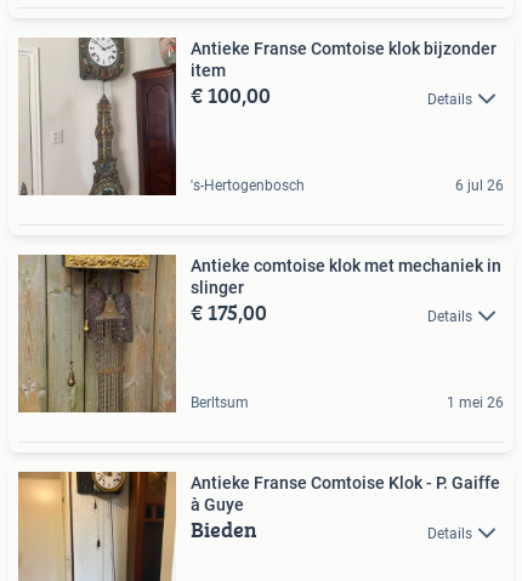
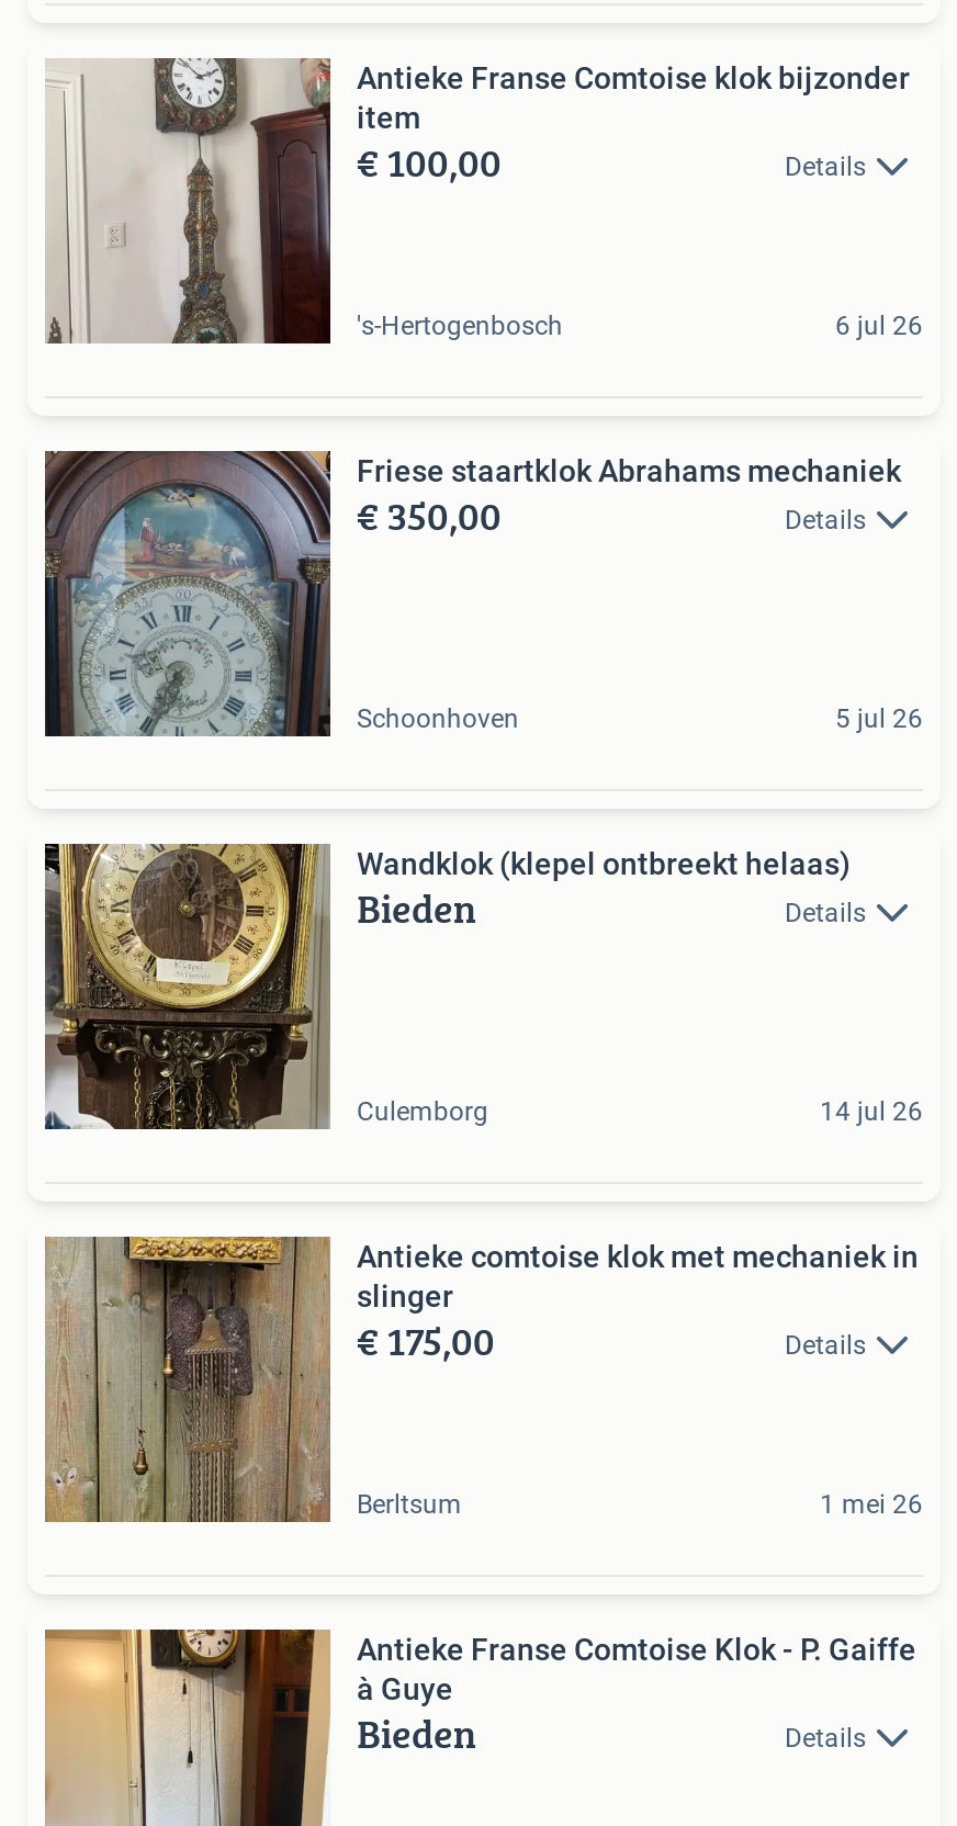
none -> [43,450,901,737] [image] | Friese staartklok Abrahams mechaniek | € 350,00 | Details
none -> [43,843,866,1130] [image] | Wandklok (klepel ontbreekt helaas) | Bieden | Details
none -> [357,703,923,734] Schoonhoven | 5 jul 26
none -> [357,1096,923,1127] Culemborg | 14 jul 26

